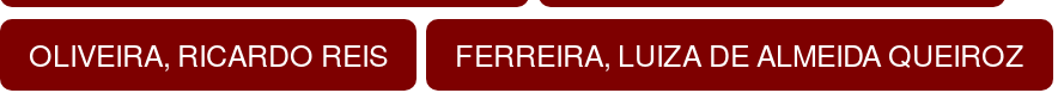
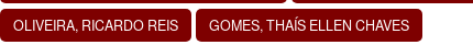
[455,33,1025,76] FERREIRA, LUIZA DE ALMEIDA QUEIROZ -> [209,15,409,35] GOMES, THAÍS ELLEN CHAVES

